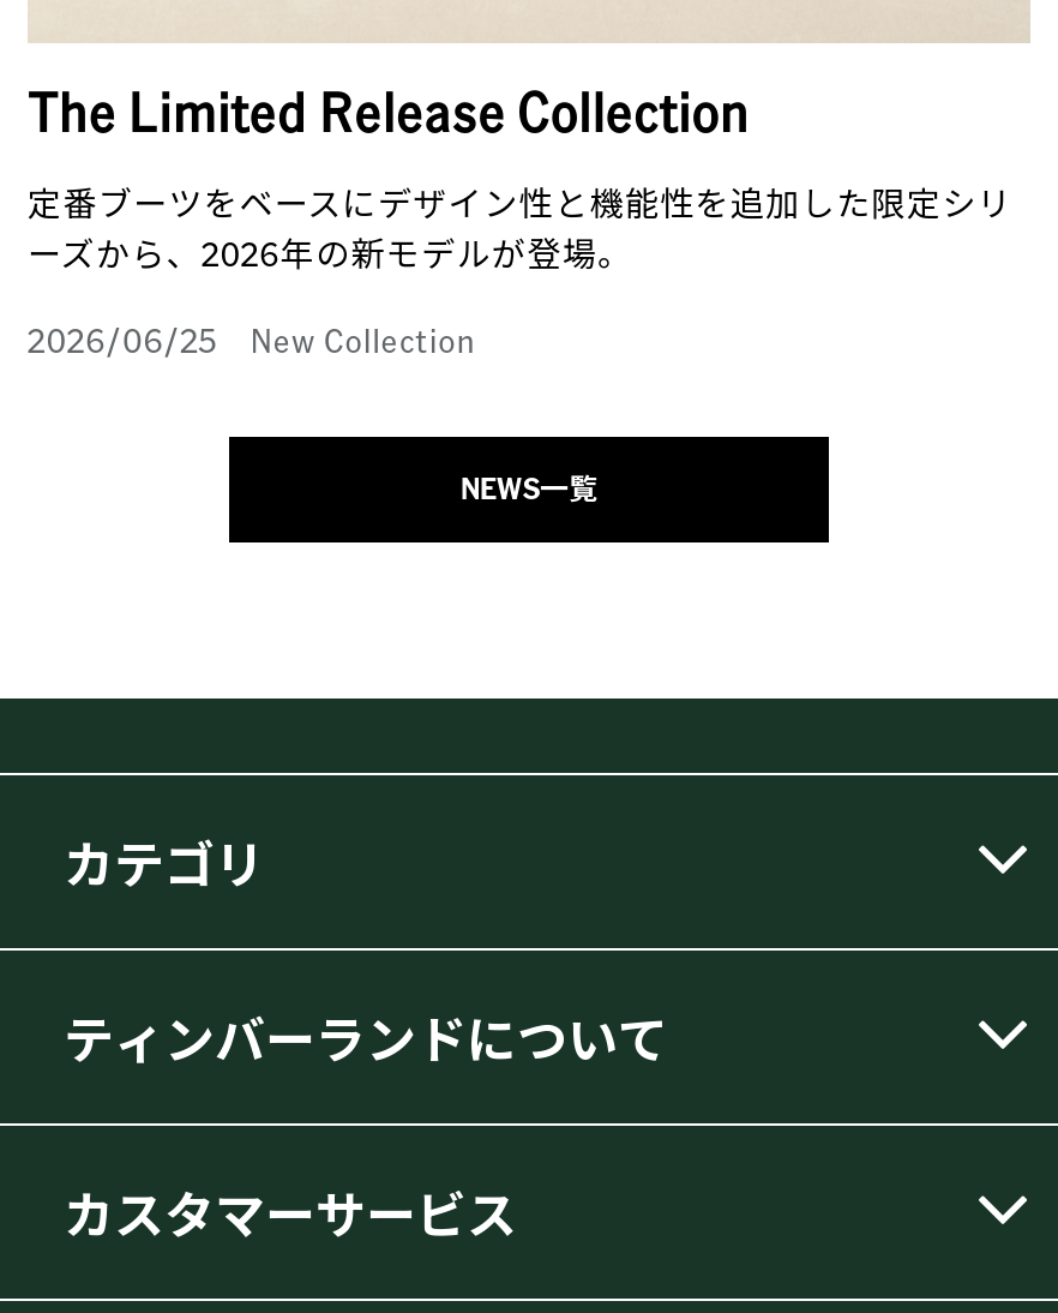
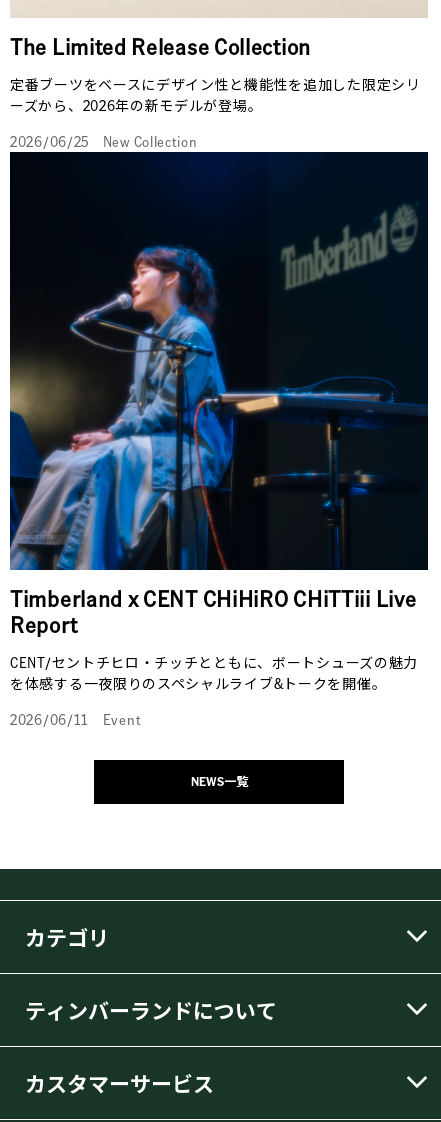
none -> [9,151,429,728] [image] | Timberland x CENT CHiHiRO CHiTTiii Live | Report | CENT/セントチヒロ・チッチとともに、ボートシューズの魅力 | を体感する一夜限りのスペシャルライブ&トークを開催。 | 2026/06/11 | Event

